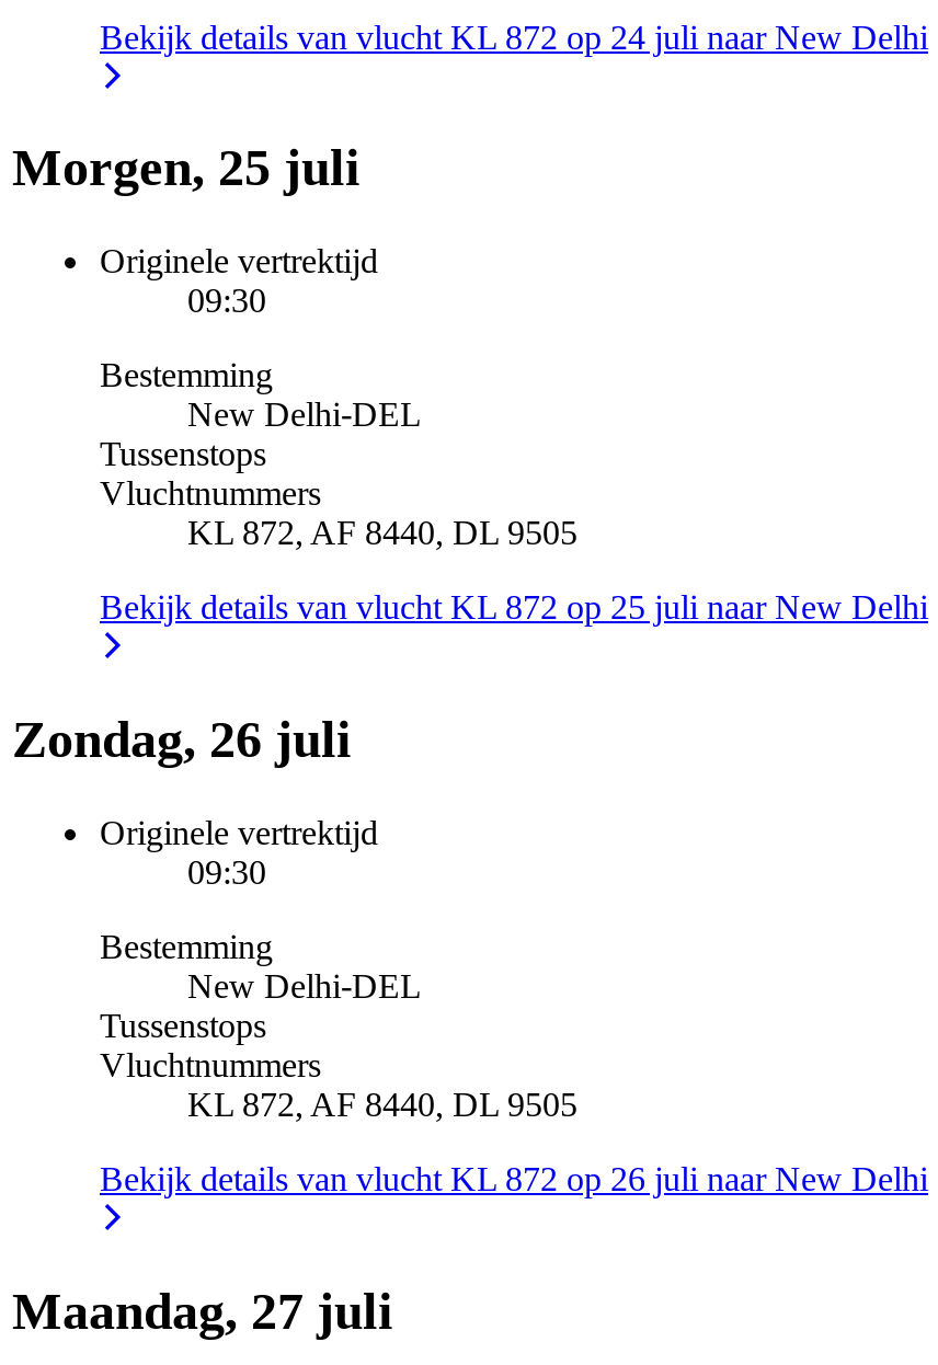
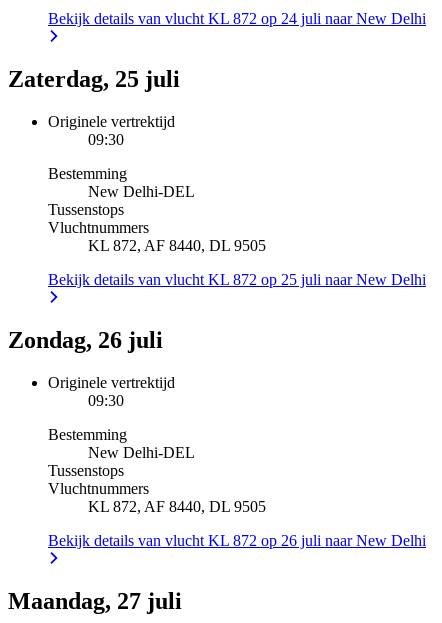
[12,140,361,197] Morgen, 25 juli -> [8,66,180,92] Zaterdag, 25 juli

